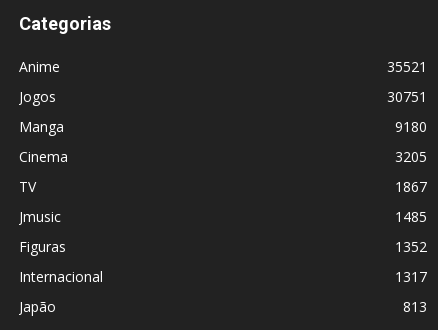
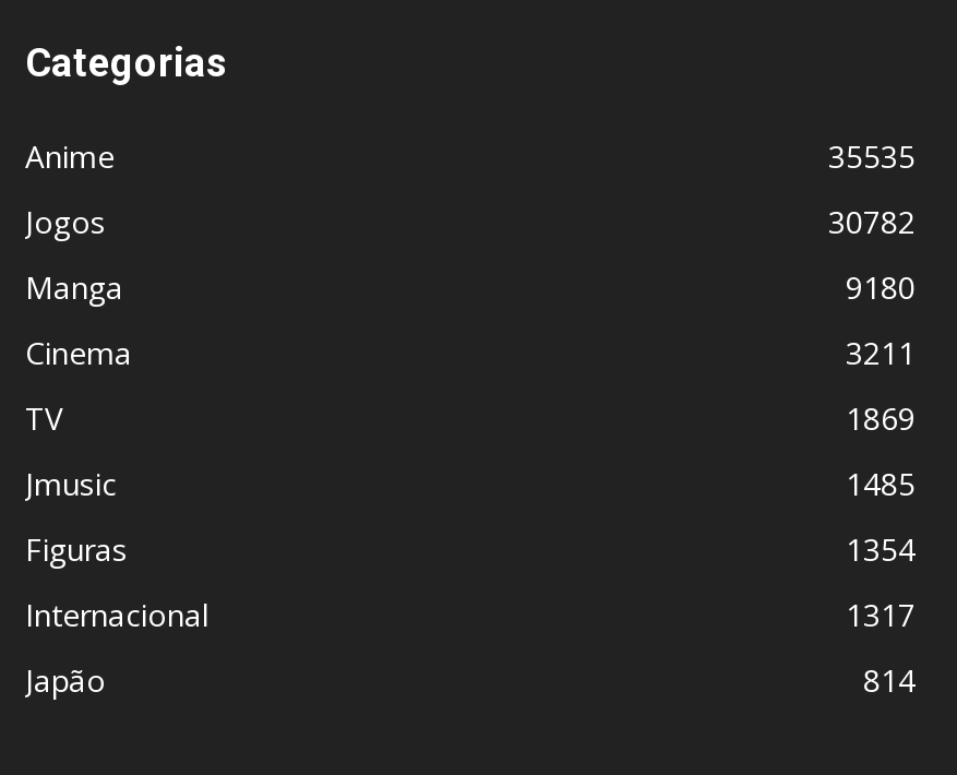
[387,57,427,76] 35521 -> [828,135,916,176] 35535
[387,87,427,106] 30751 -> [828,200,916,242] 30782
[395,147,427,166] 3205 -> [846,331,916,373] 3211
[395,177,427,196] 1867 -> [846,397,916,438] 1869
[395,237,427,256] 1352 -> [846,528,916,569] 1354
[403,297,427,316] 813 -> [863,659,916,700] 814

